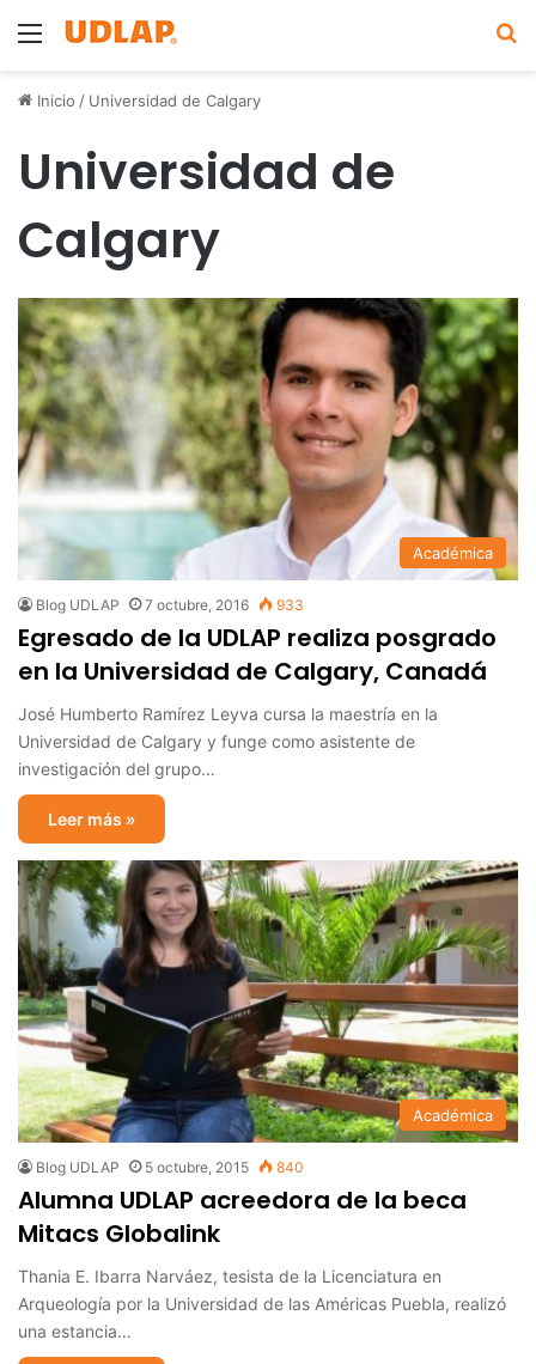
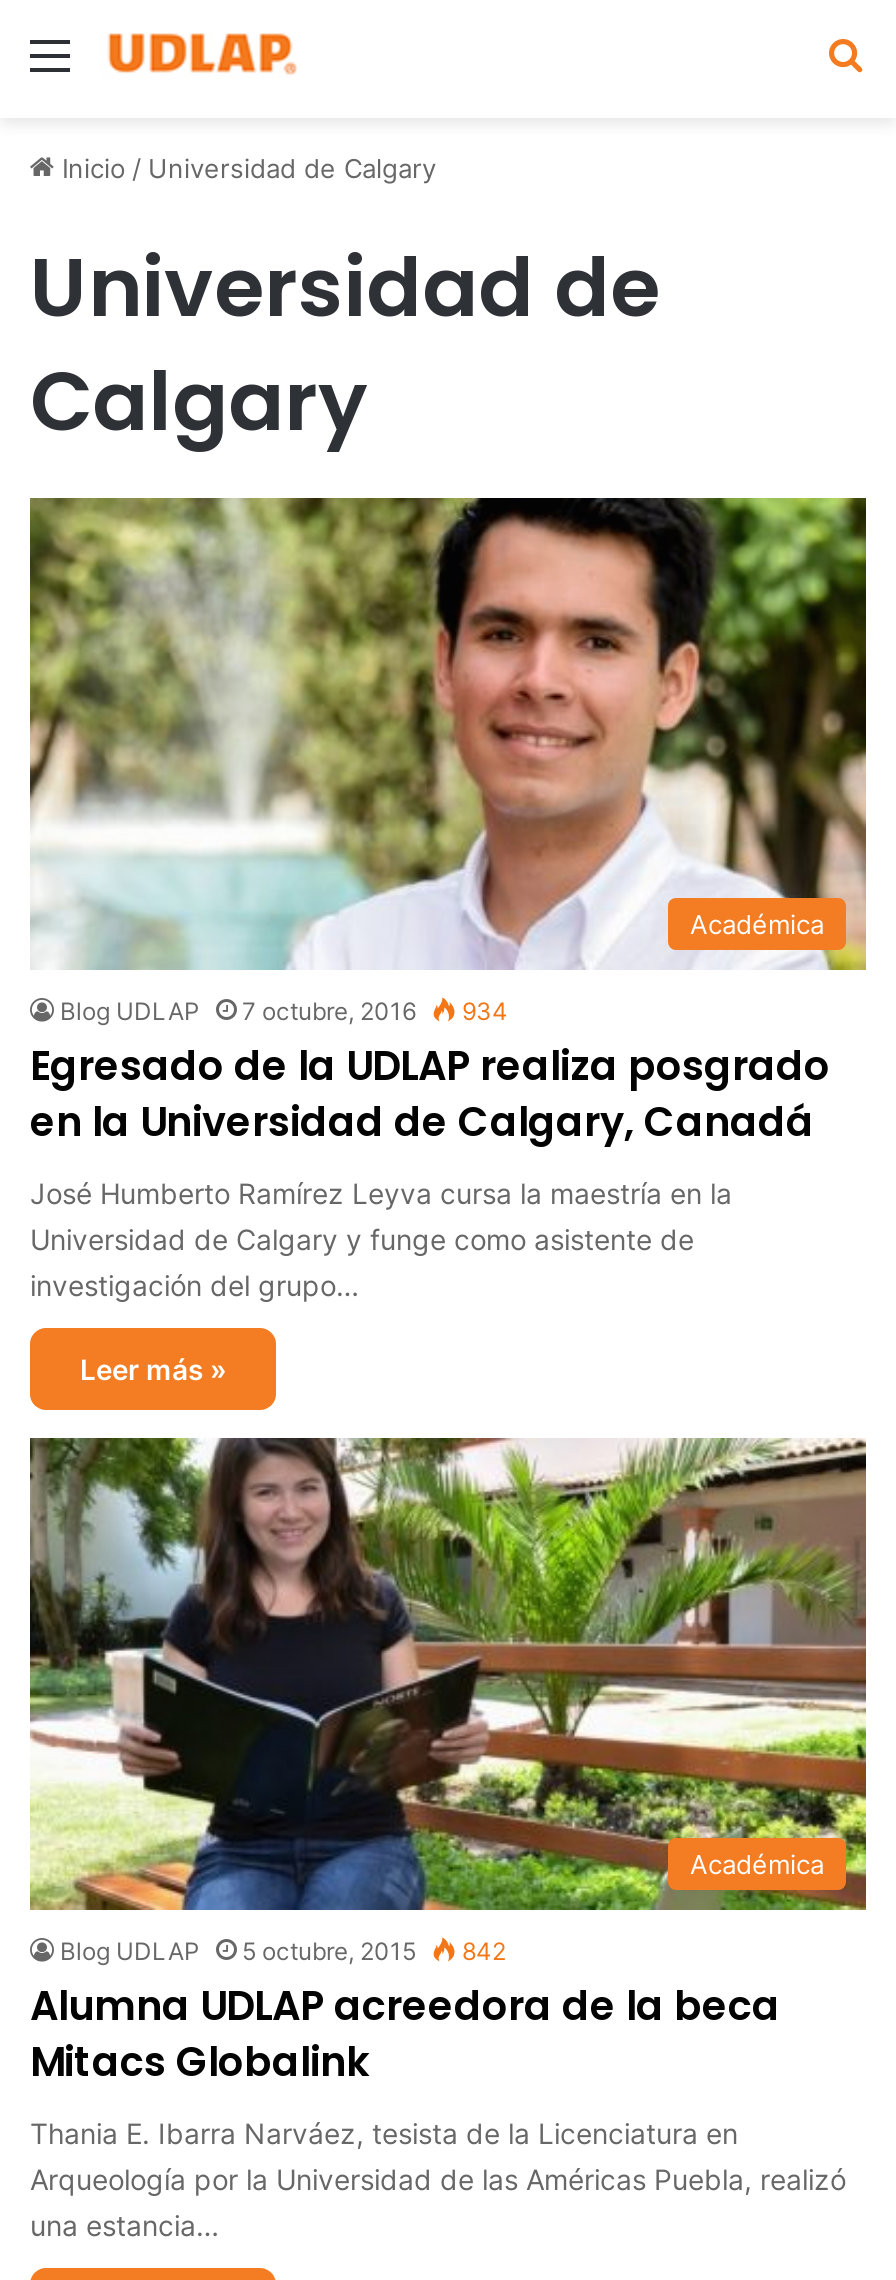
[36,596,304,614] Blog UDLAP 7 octubre, 2016 933 -> [60,996,508,1026] Blog UDLAP 7 octubre, 2016 934
[36,1158,304,1176] Blog UDLAP 5 octubre, 2015 840 -> [60,1935,506,1965] Blog UDLAP 5 octubre, 2015 842

